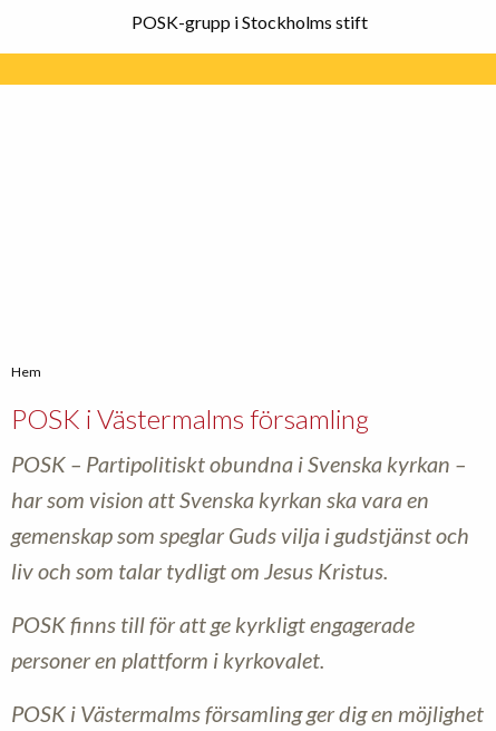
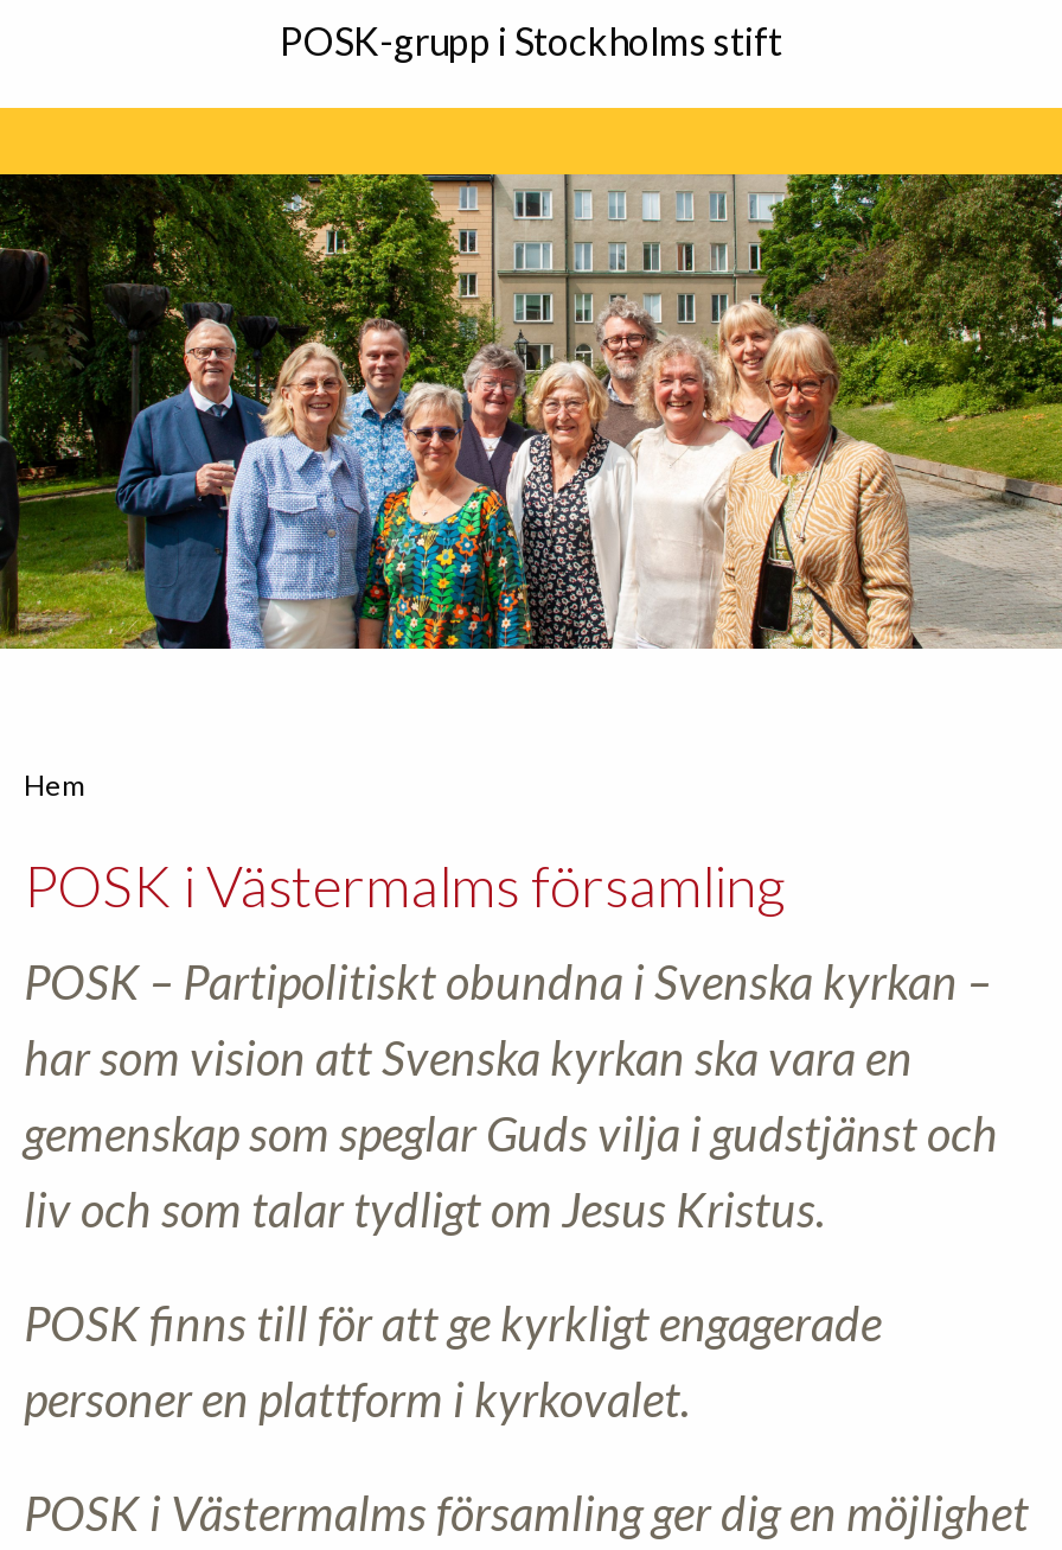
none -> [7,172,1055,651] [image]

